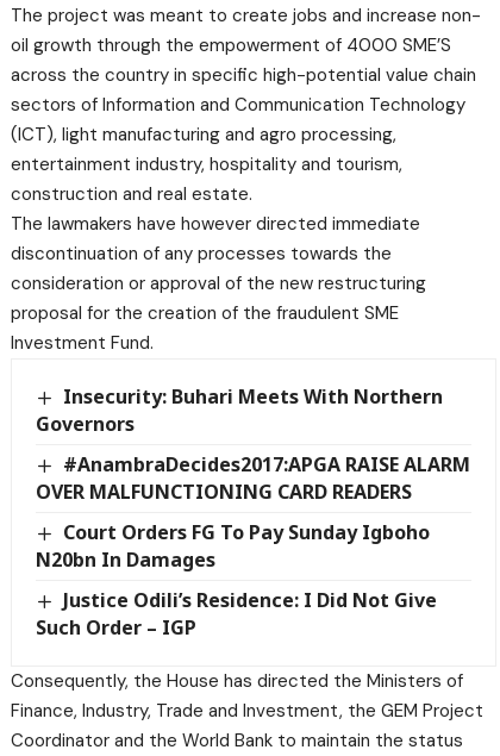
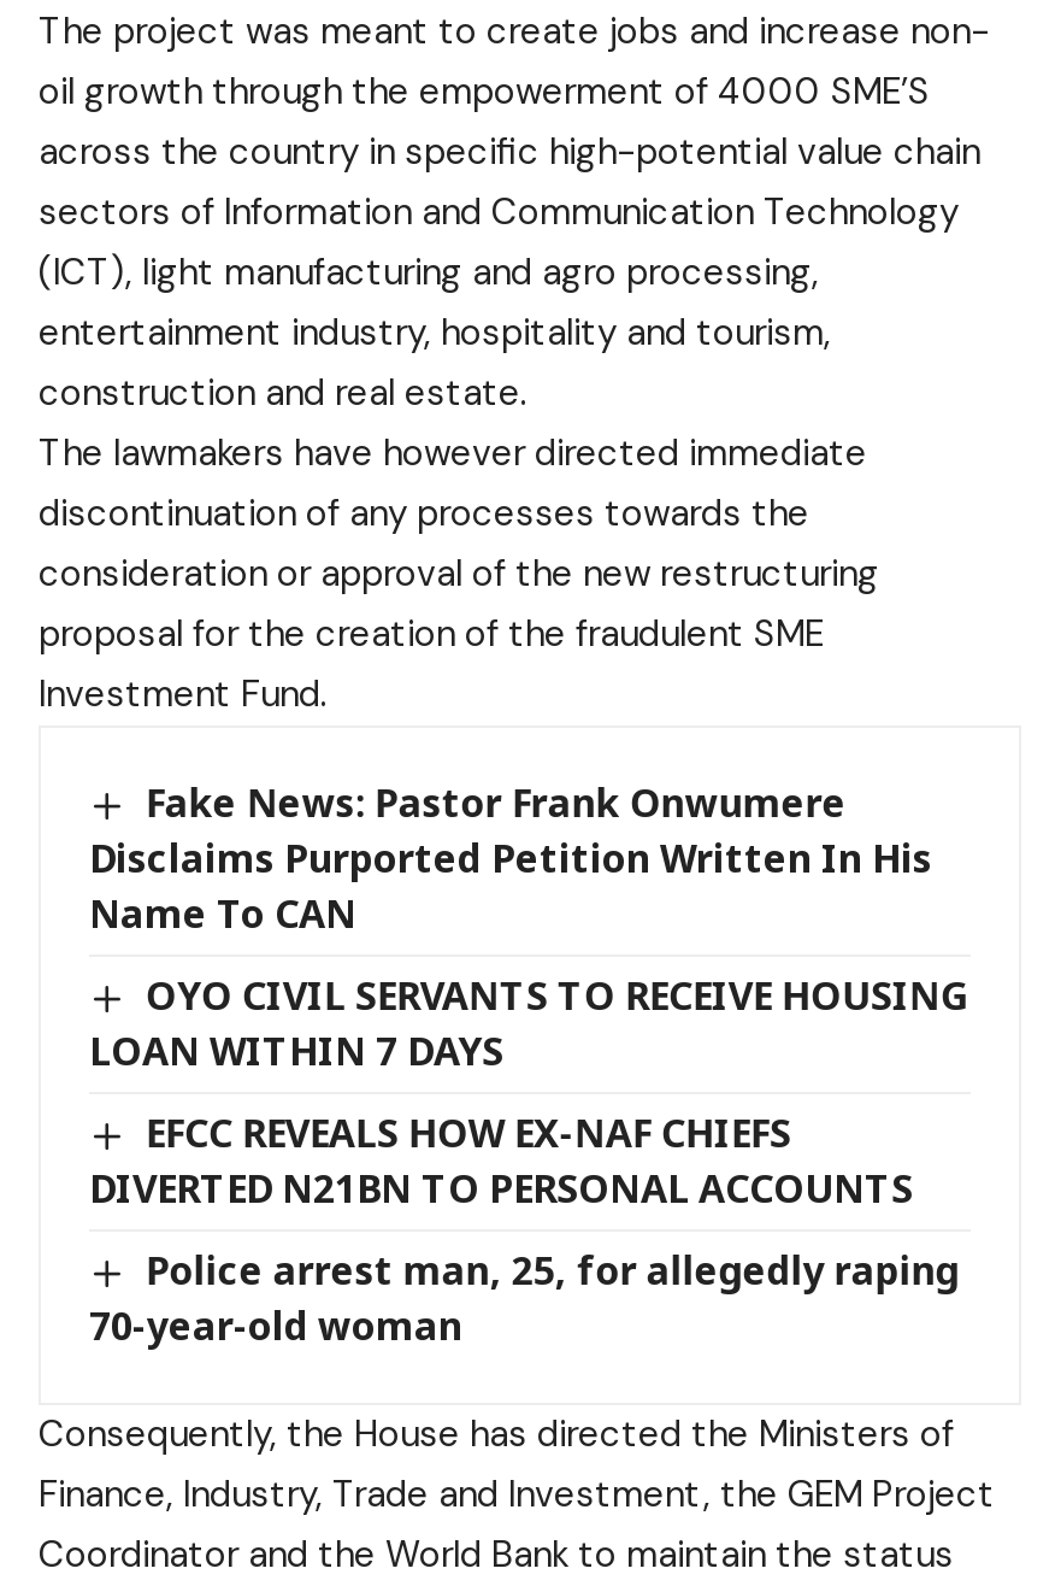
[36,383,443,437] Insecurity: Buhari Meets With Northern | Governors -> [89,776,932,940] Fake News: Pastor Frank Onwumere | Disclaims Purported Petition Written In His | Name To CAN
[36,451,471,505] #AnambraDecides2017:APGA RAISE ALARM | OVER MALFUNCTIONING CARD READERS -> [89,969,969,1078] OYO CIVIL SERVANTS TO RECEIVE HOUSING | LOAN WITHIN 7 DAYS
[36,519,430,573] Court Orders FG To Pay Sunday Igboho | N20bn In Damages -> [89,1107,913,1216] EFCC REVEALS HOW EX-NAF CHIEFS | DIVERTED N21BN TO PERSONAL ACCOUNTS
[36,587,437,641] Justice Odili’s Residence: I Did Not Give | Such Order – IGP -> [89,1245,960,1353] Police arrest man, 25, for allegedly raping | 70-year-old woman

